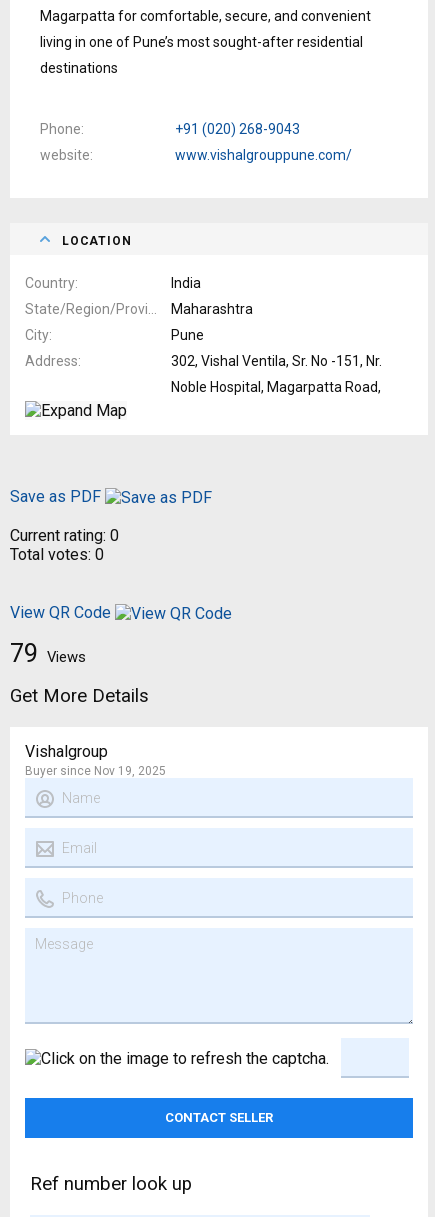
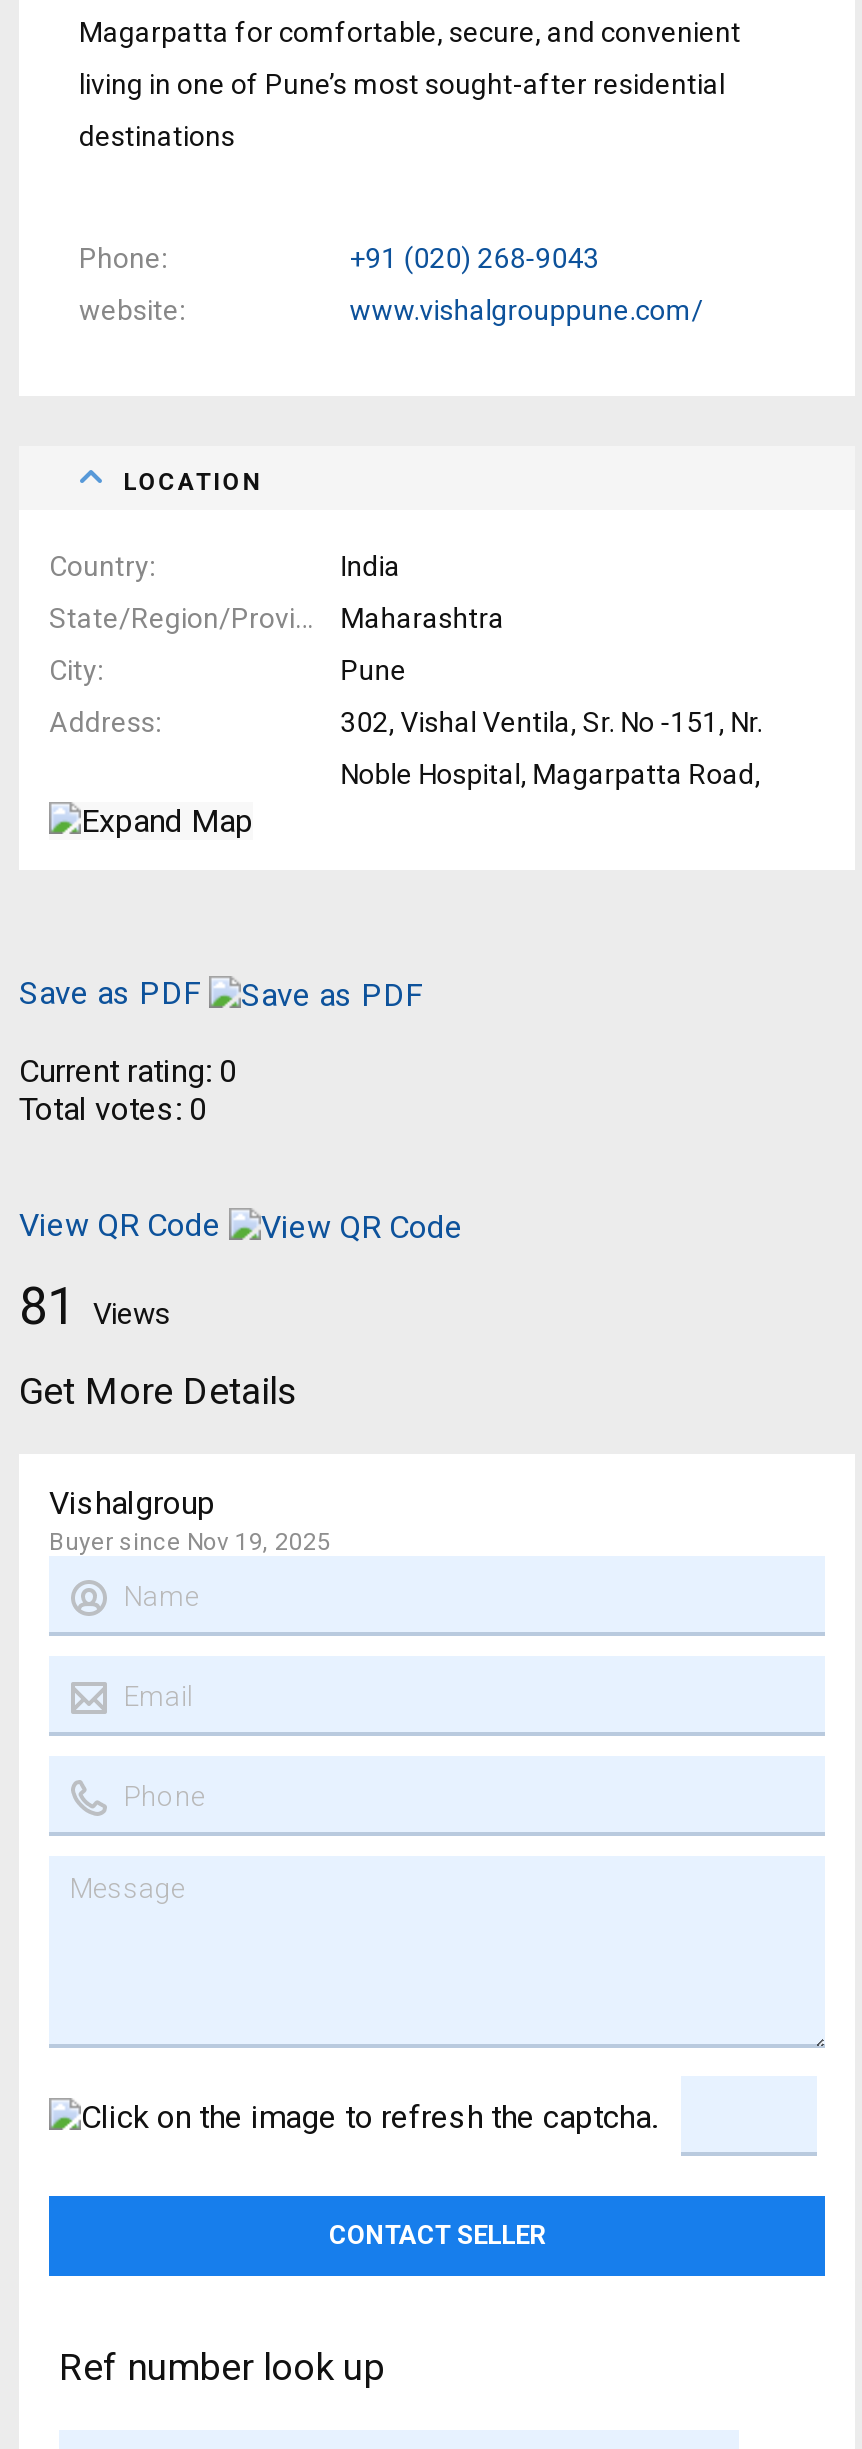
[10,638,86,668] 79 Views -> [19,1276,171,1336] 81 Views

